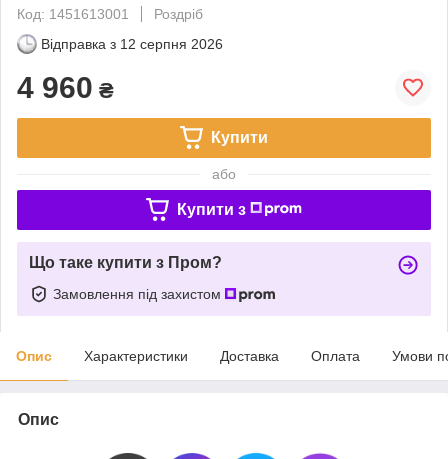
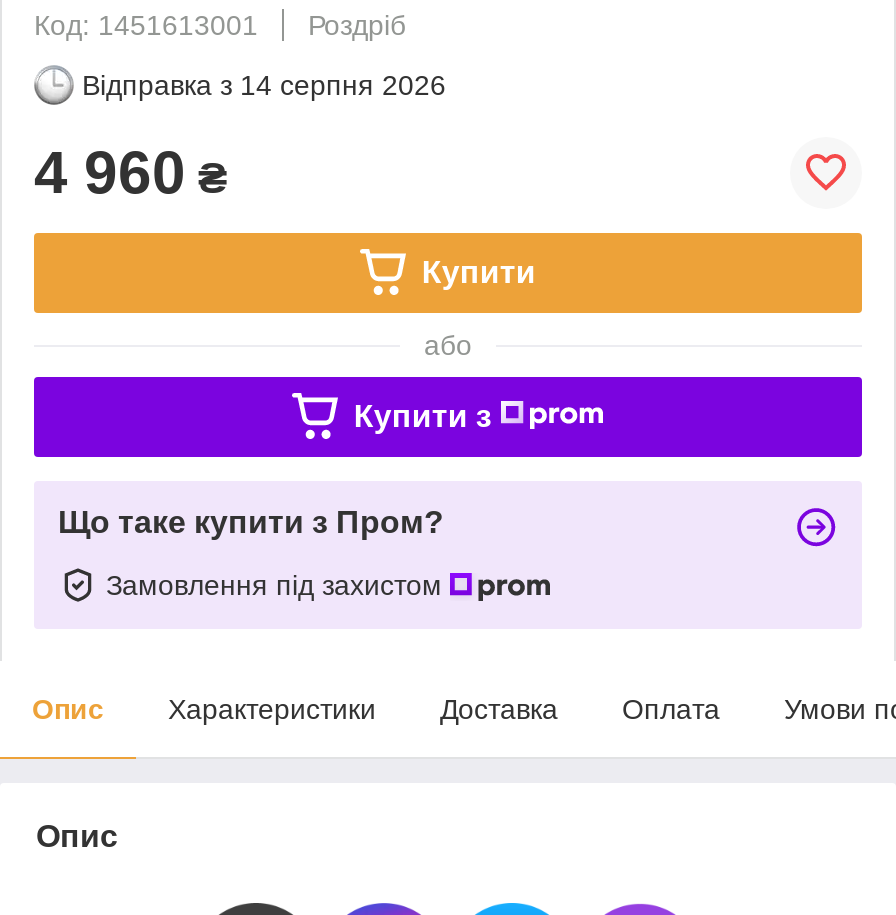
[41,36,223,52] Відправка з 12 серпня 2026 -> [82,69,446,101] Відправка з 14 серпня 2026

